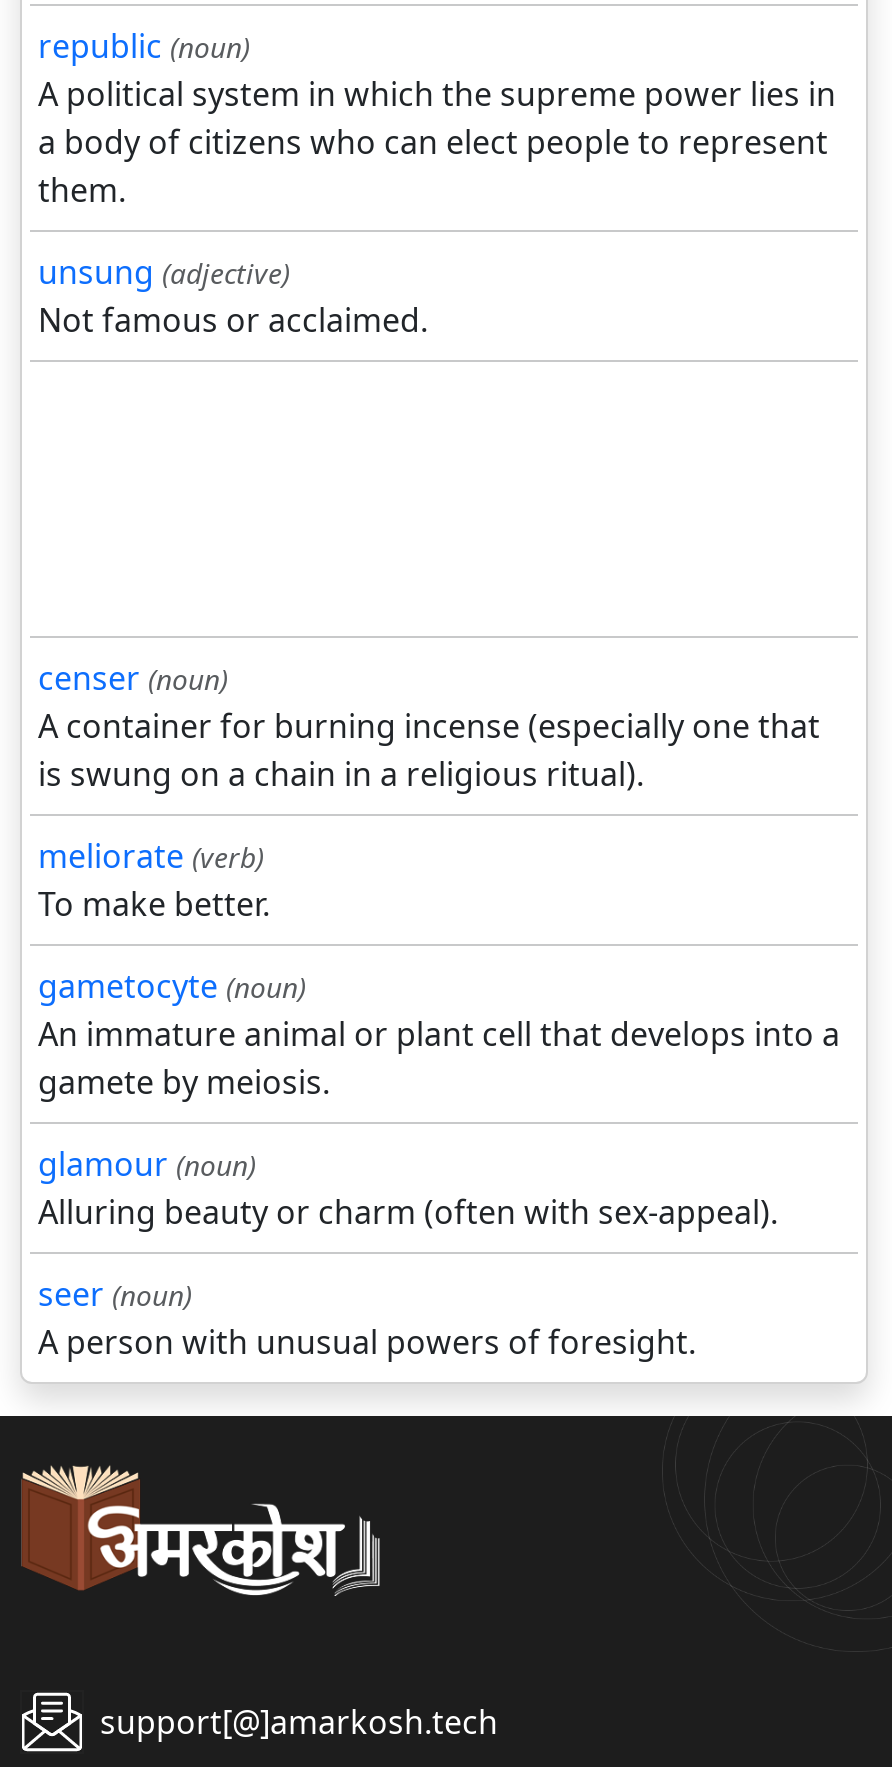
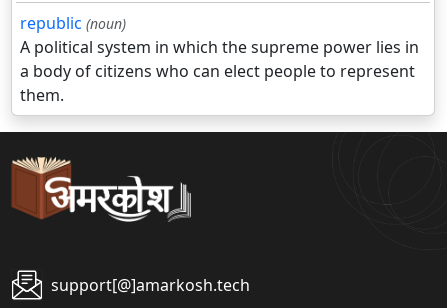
[38,250,428,342] unsung (adjective) | Not famous or acclaimed. -> none
[38,656,840,1364] censer (noun) | A container for burning incense (especially one that | is swung on a chain in a religious ritual). | meliorate (verb) | To make better. | gametocyte (noun) | An immature animal or plant cell that develops into a | gamete by meiosis. | glamour (noun) | Alluring beauty or charm (often with sex-appeal). | seer (noun) | A person with unusual powers of foresight. -> none

